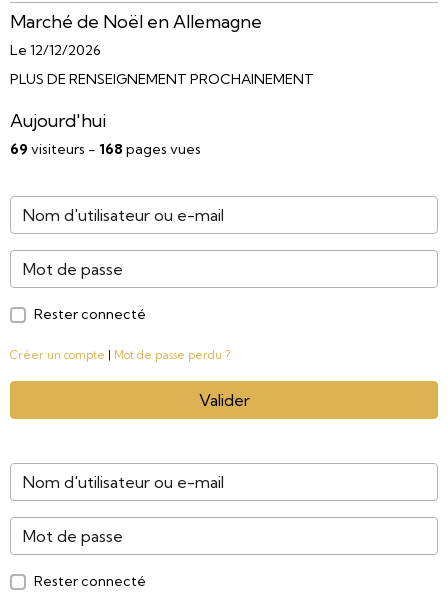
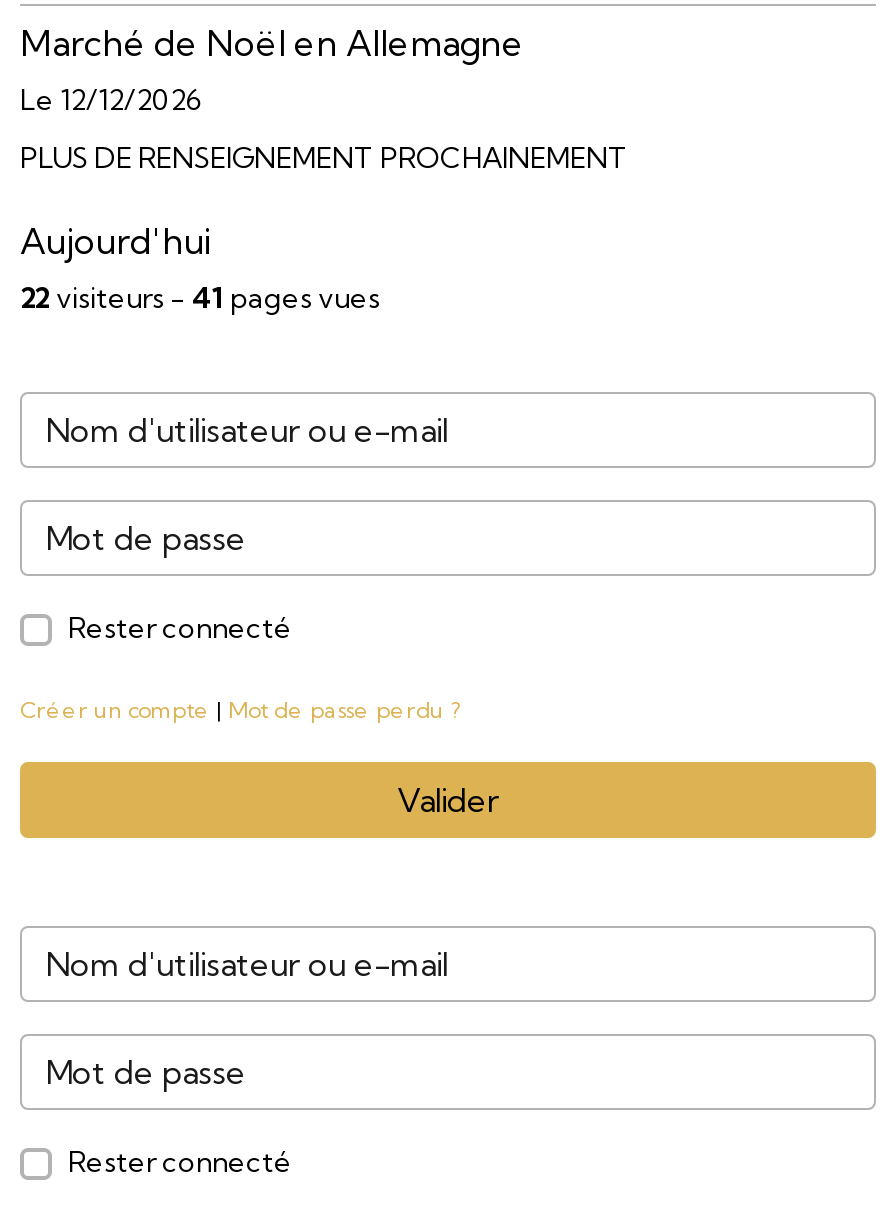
[10,140,201,158] 69 visiteurs - 168 pages vues -> [20,280,380,316] 22 visiteurs - 41 pages vues

